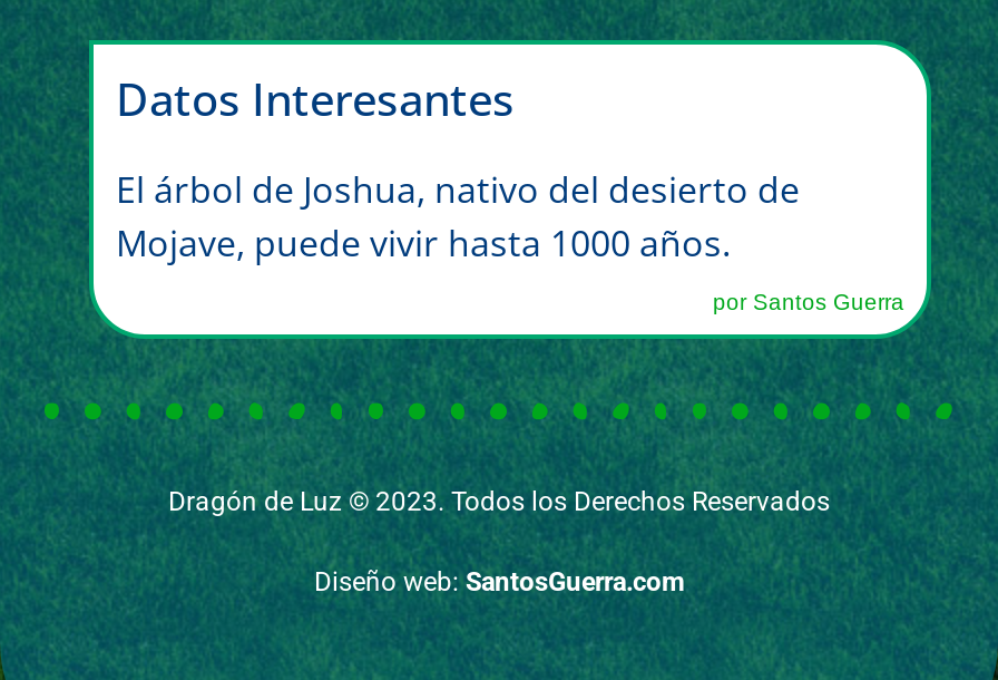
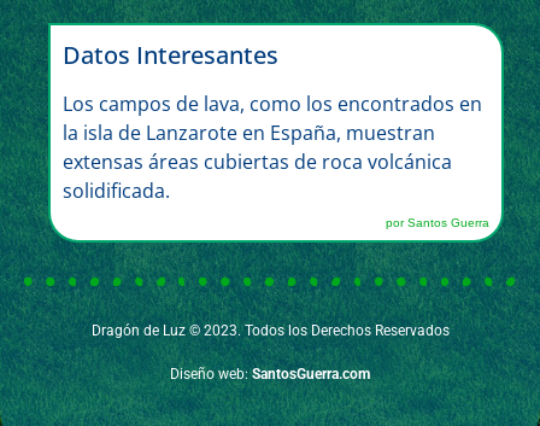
[116,166,800,269] El árbol de Joshua, nativo del desierto de | Mojave, puede vivir hasta 1000 años. -> [63,90,482,203] Los campos de lava, como los encontrados en | la isla de Lanzarote en España, muestran | extensas áreas cubiertas de roca volcánica | solidificada.

